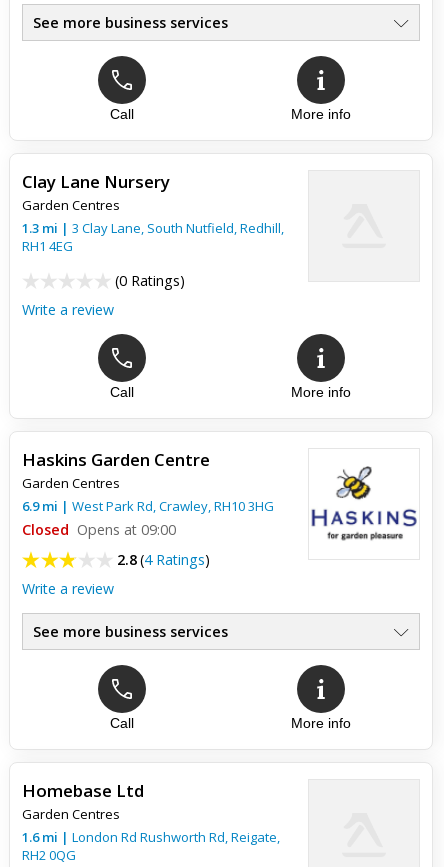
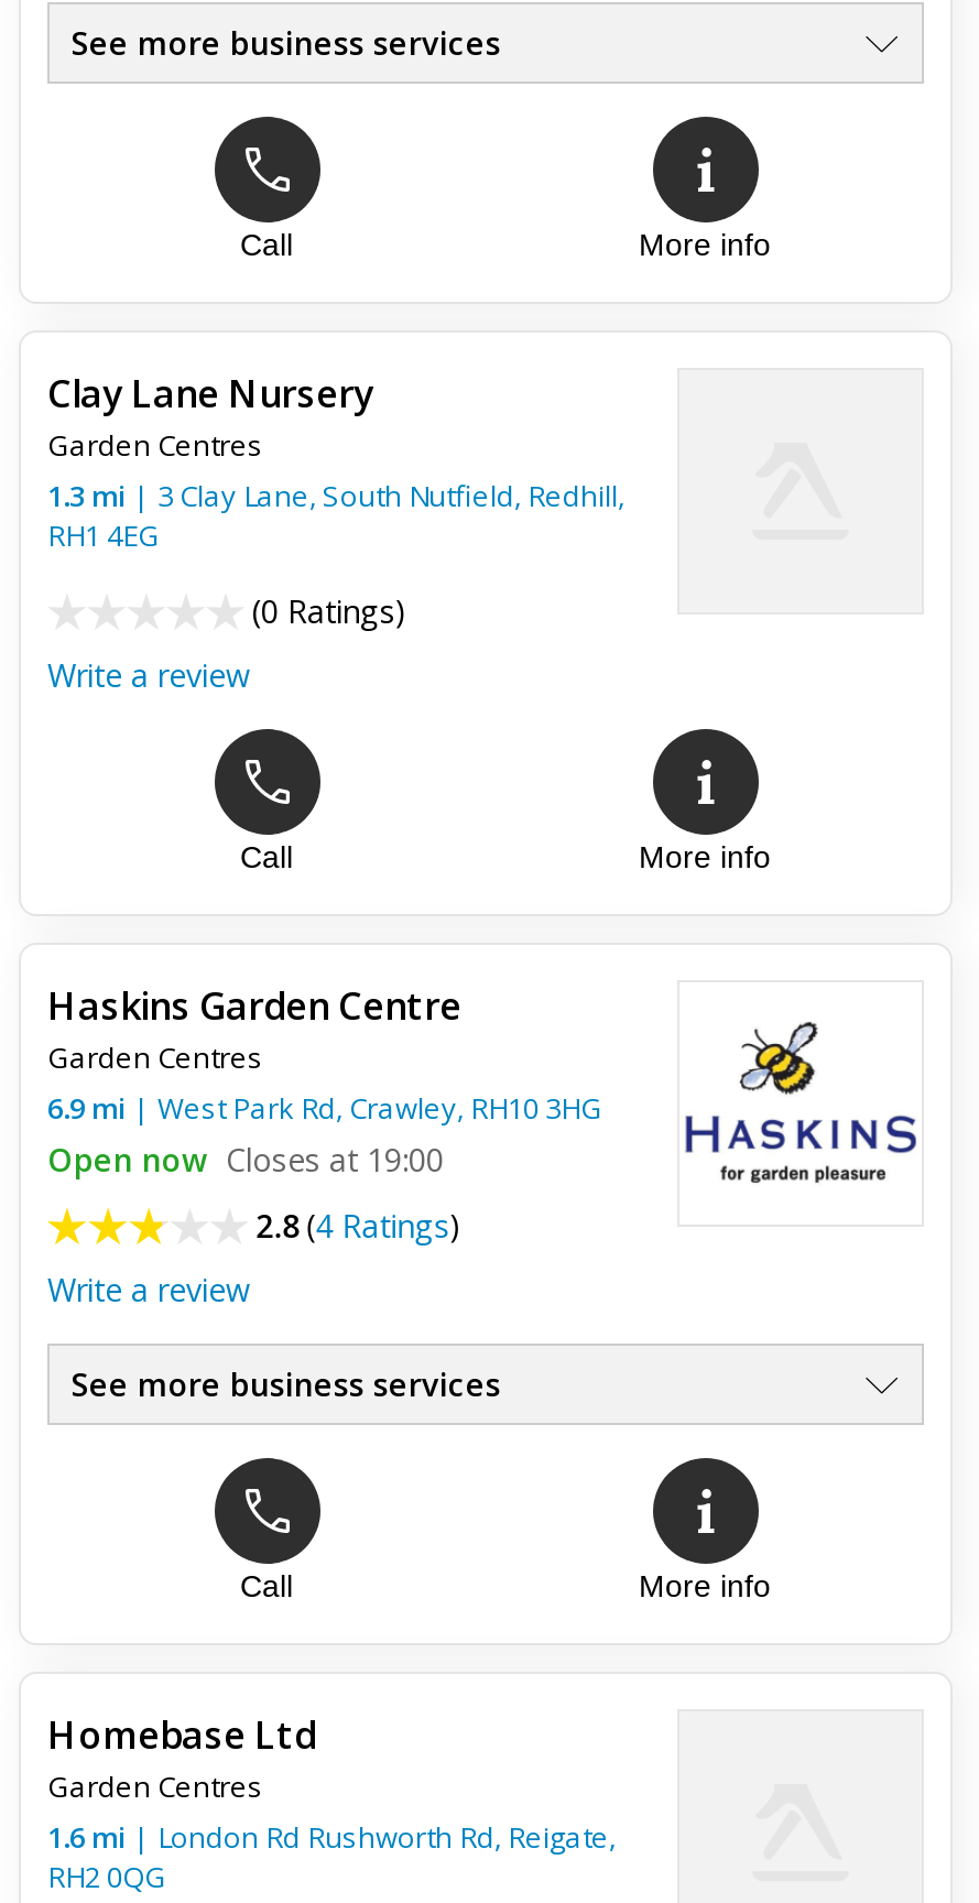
[22,520,176,539] Closed Opens at 09:00 -> [47,1138,444,1180] Open now Closes at 19:00

